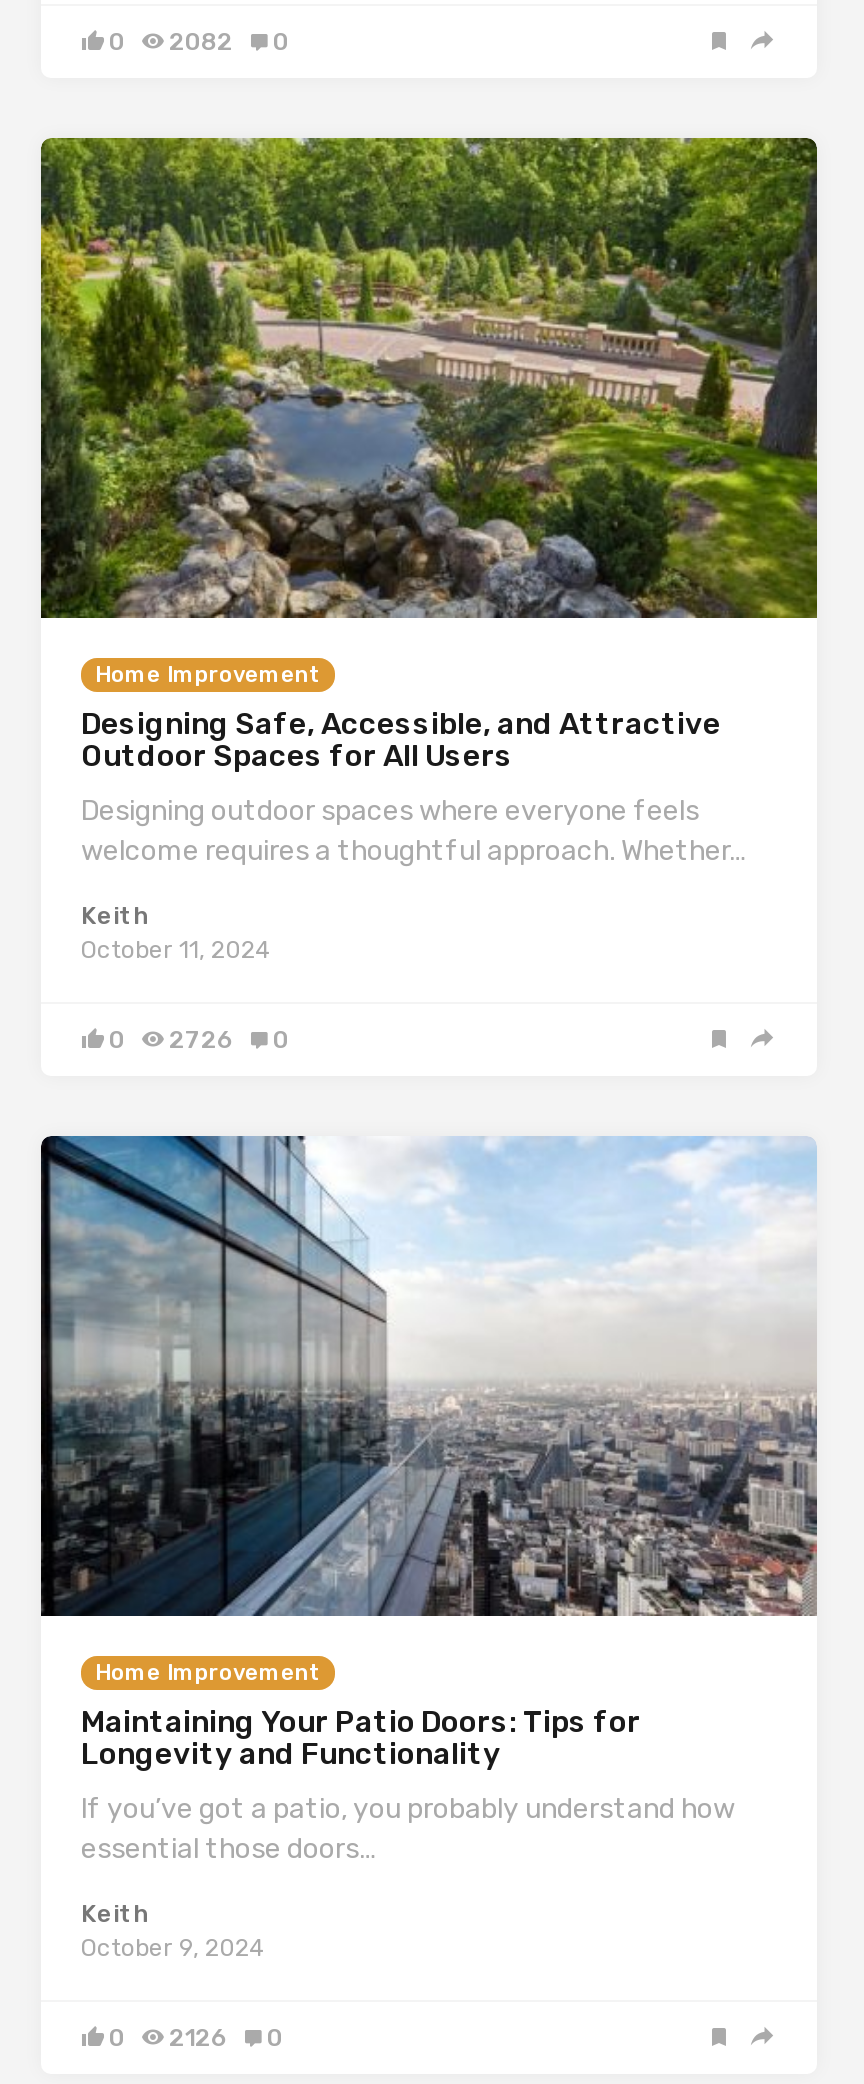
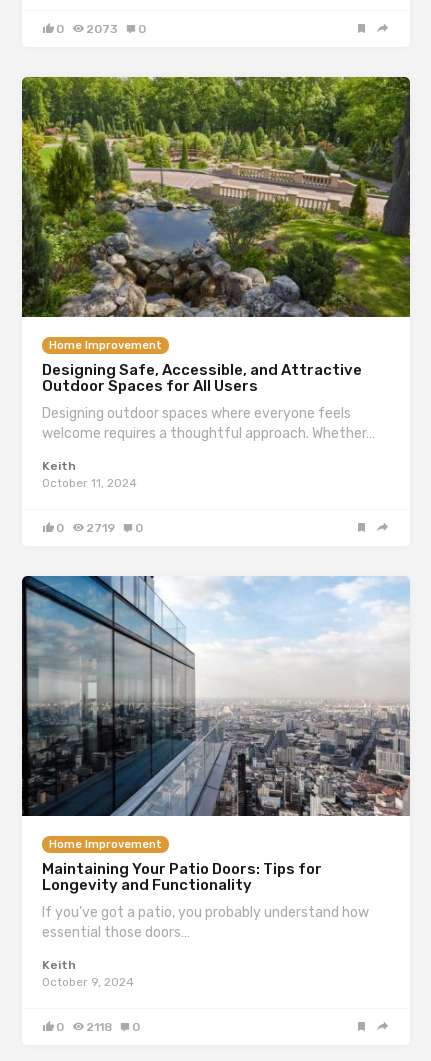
[109,28,289,56] 0 2082 0 -> [56,22,146,36] 0 2073 0
[109,1026,289,1054] 0 2726 0 -> [56,521,143,535] 0 2719 0
[109,2024,283,2052] 0 2126 0 -> [56,1020,140,1034] 0 2118 0

